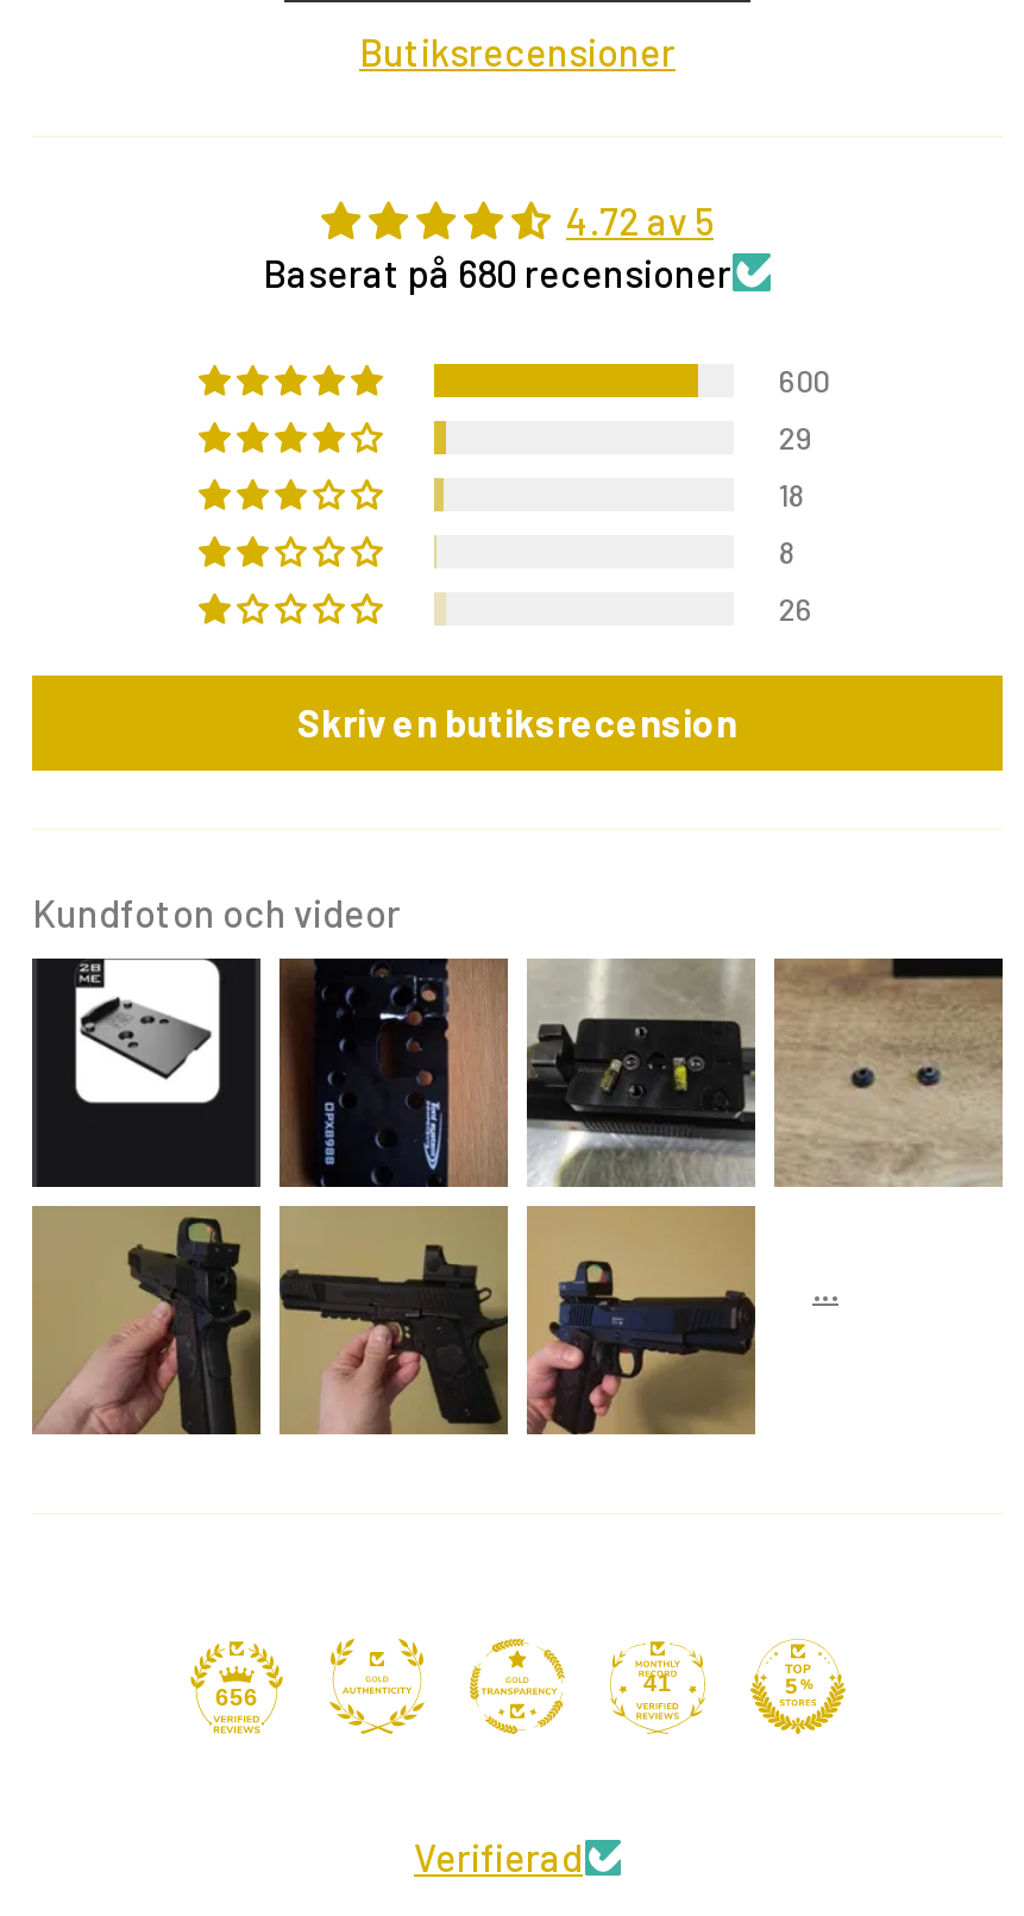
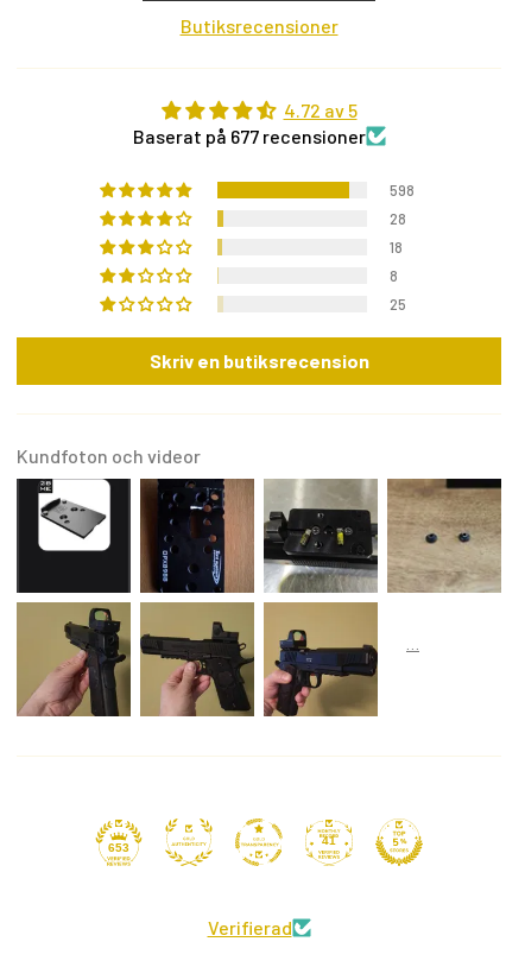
[263,250,731,295] Baserat på 680 recensioner -> [132,125,365,147] Baserat på 677 recensioner
[779,361,829,399] 600 -> [390,180,415,199] 598
[779,418,812,456] 29 -> [390,209,406,228] 28
[779,589,812,627] 26 -> [390,294,406,313] 25
[215,1684,258,1710] 656 -> [108,841,129,854] 653

